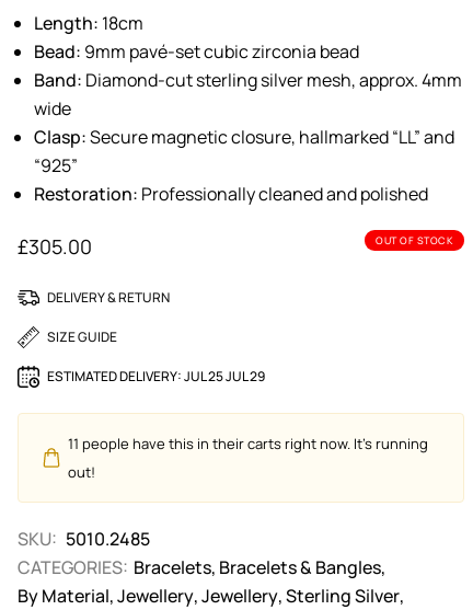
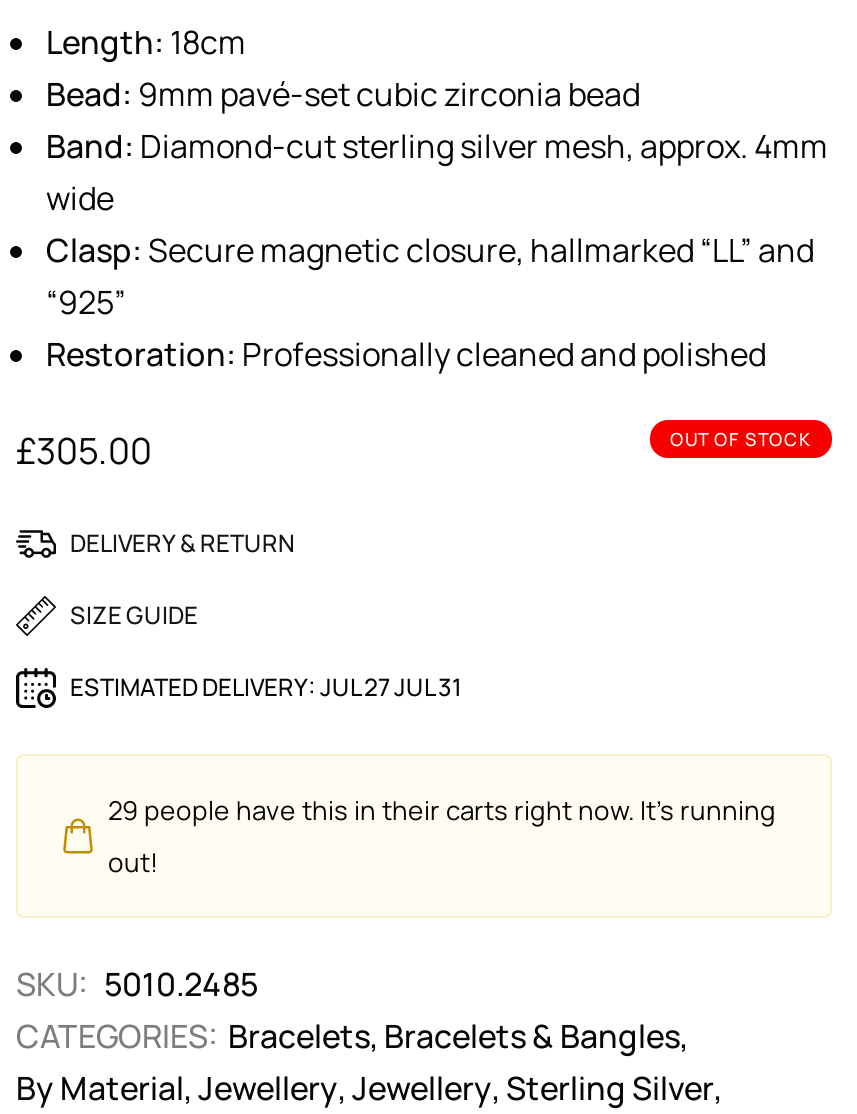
[47,367,265,385] ESTIMATED DELIVERY: JUL 25 JUL 29 -> [70,670,462,704] ESTIMATED DELIVERY: JUL 27 JUL 31
[68,434,428,453] 11 people have this in their carts right now. It's running -> [108,792,776,828] 29 people have this in their carts right now. It's running

